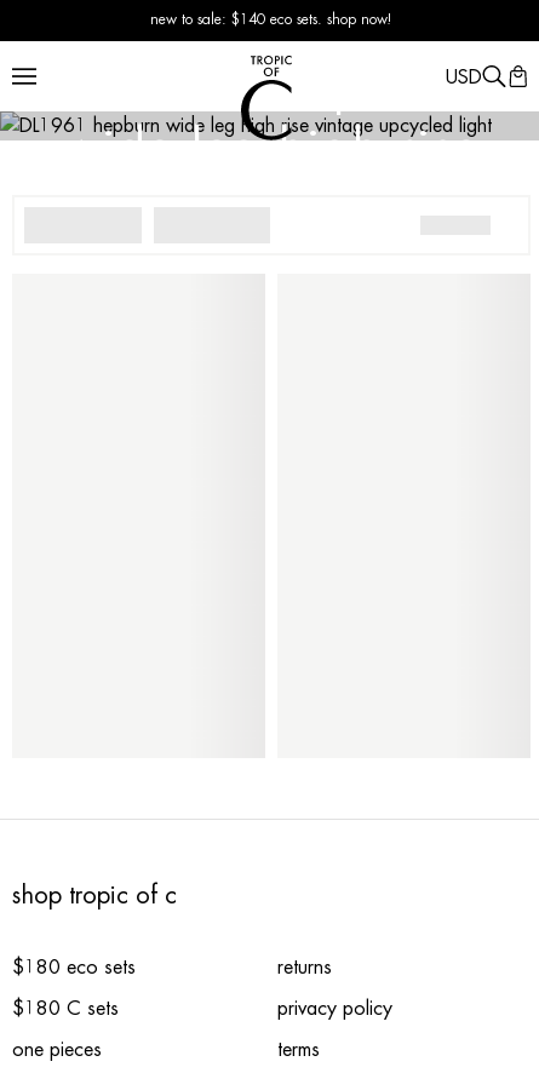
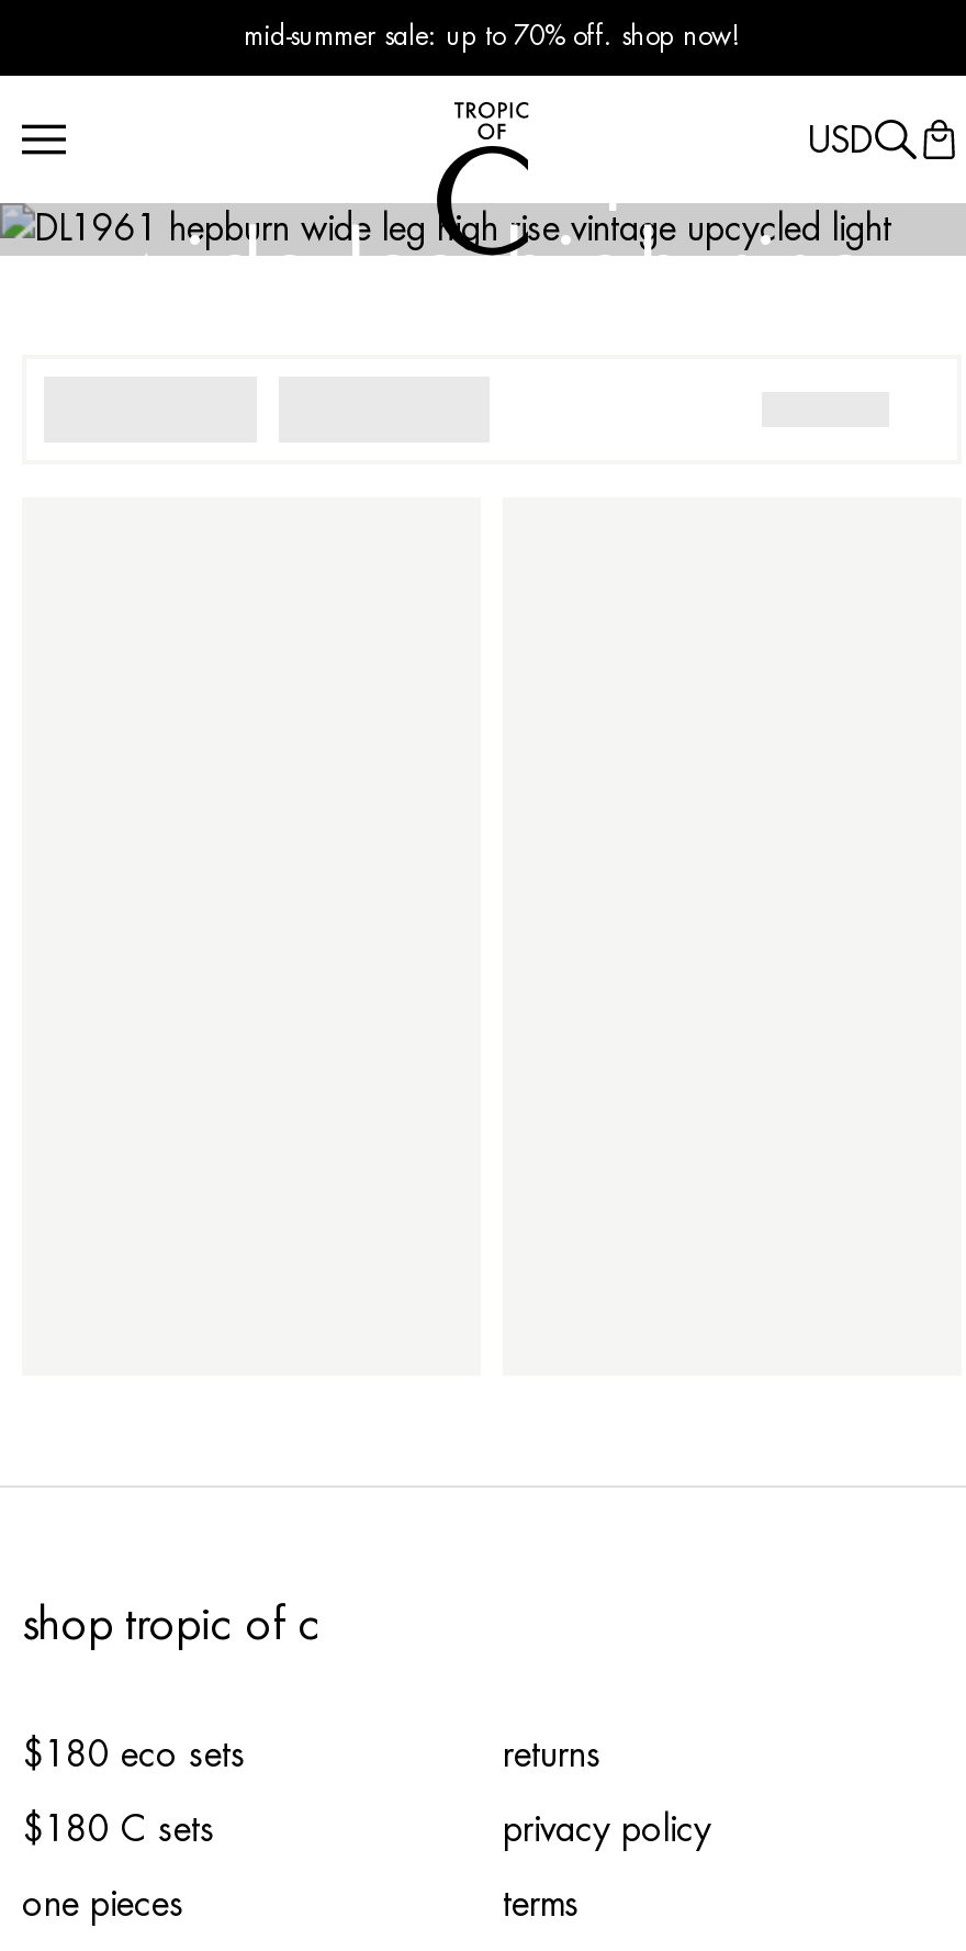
[150,12,392,27] new to sale: $140 eco sets. shop now! -> [244,23,740,49] mid-summer sale: up to 70% off. shop now!

